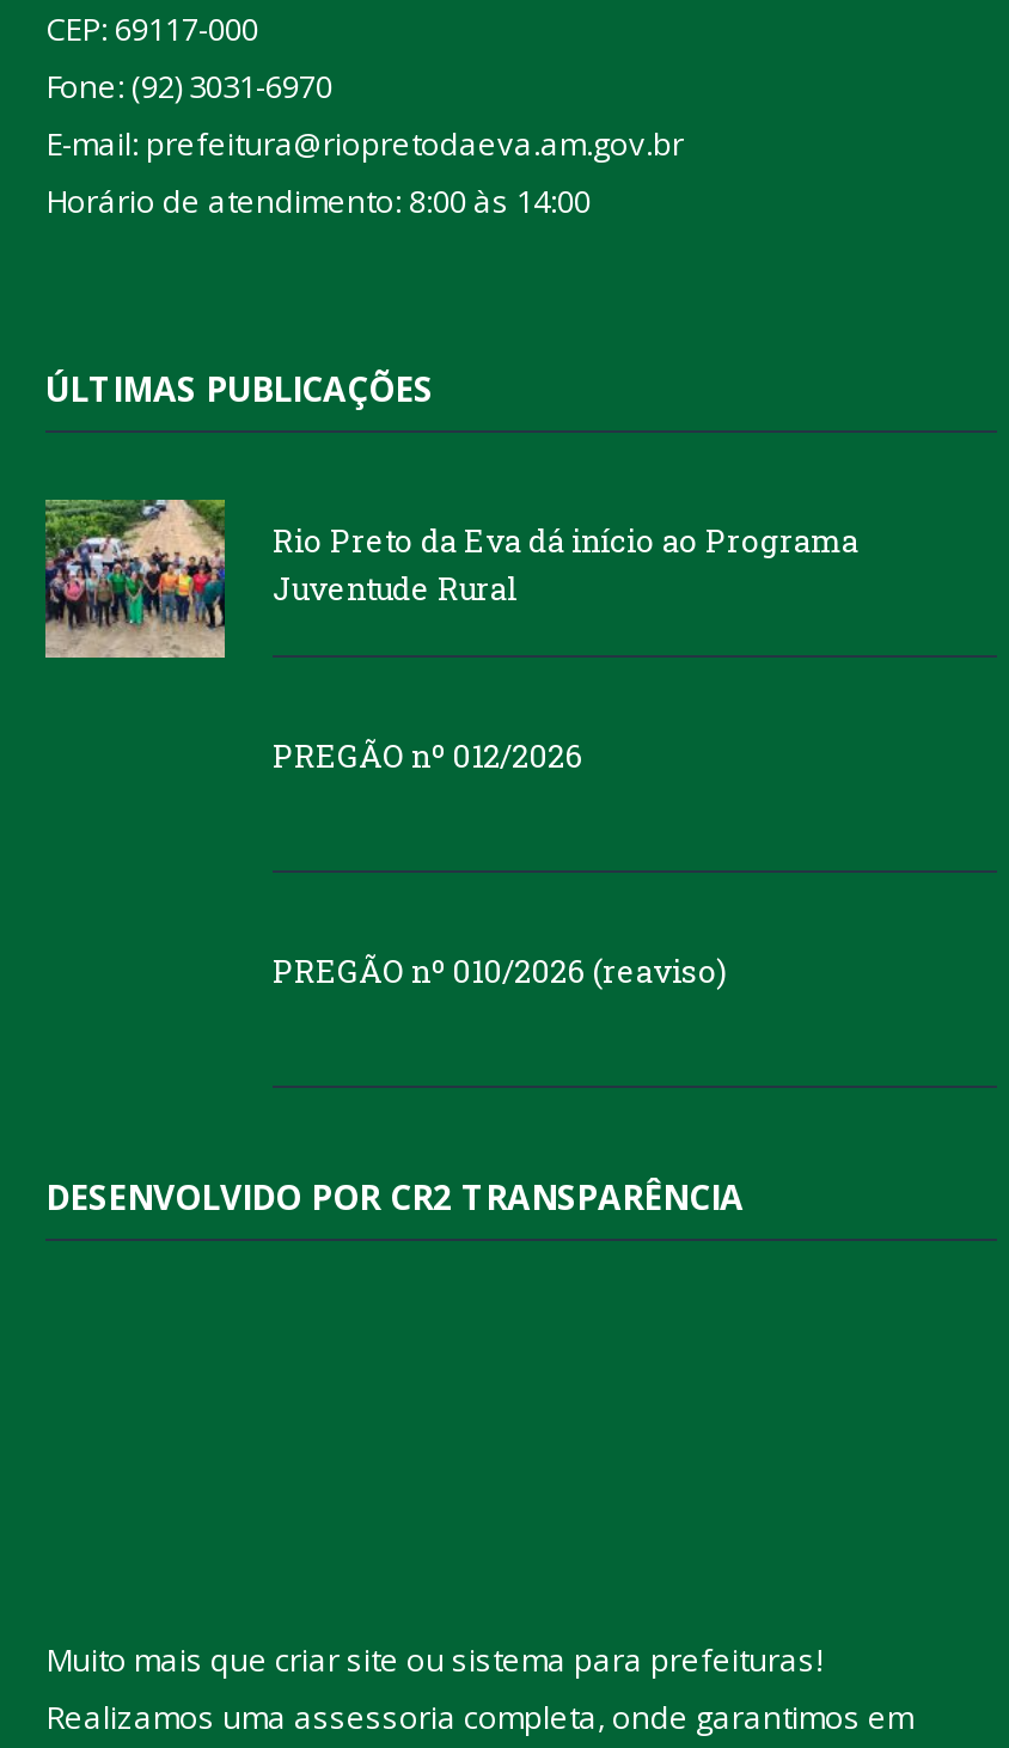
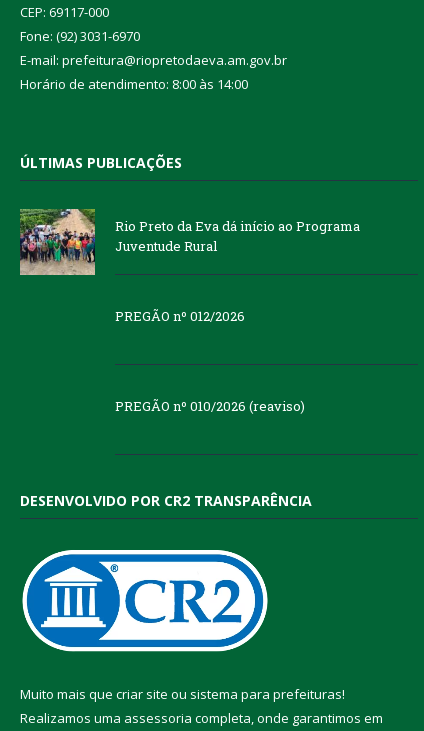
none -> [21,549,269,653] [image]

